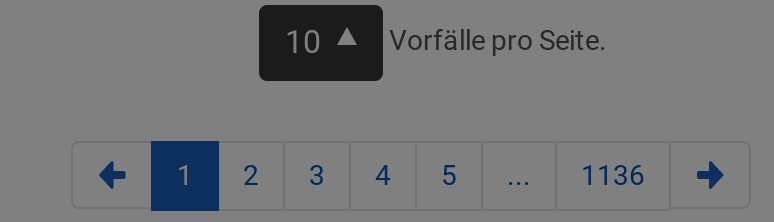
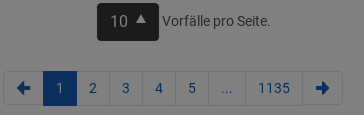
[581,159,645,191] 1136 -> [258,80,290,96] 1135

